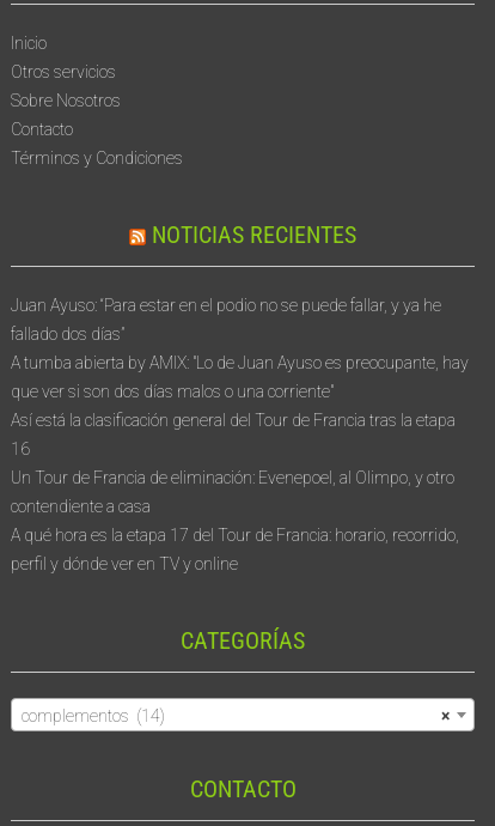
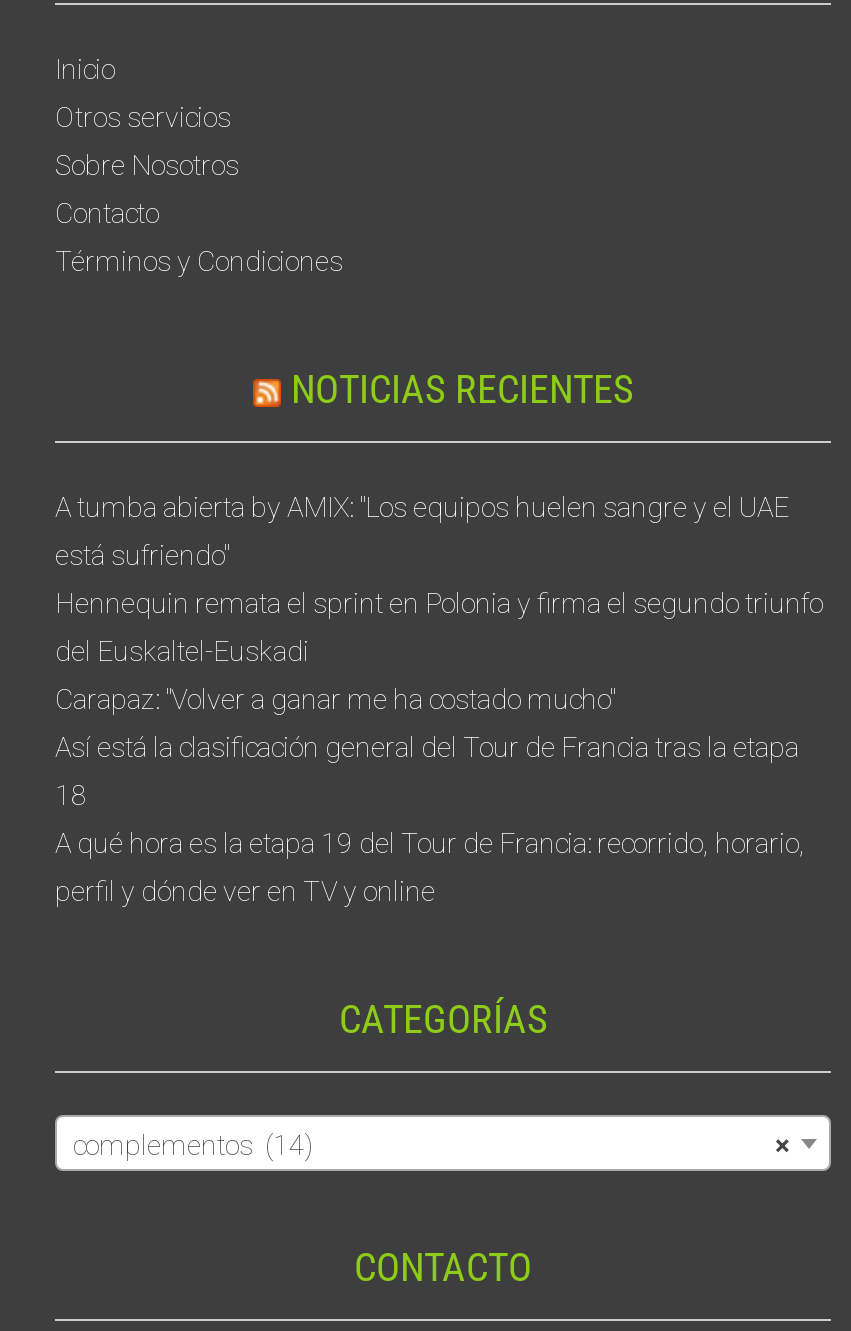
[11,296,469,401] Juan Ayuso: “Para estar en el podio no se puede fallar, y ya he | fallado dos días” | A tumba abierta by AMIX: "Lo de Juan Ayuso es preocupante, hay | que ver si son dos días malos o una corriente" -> [55,491,823,715] A tumba abierta by AMIX: "Los equipos huelen sangre y el UAE | está sufriendo" | Hennequin remata el sprint en Polonia y firma el segundo triunfo | del Euskaltel-Euskadi | Carapaz: "Volver a ganar me ha costado mucho"
moved [11,411,456,430] -> [55,731,799,763]: Así está la clasificación general del Tour de Francia tras la etapa
[11,439,459,545] 16 | Un Tour de Francia de eliminación: Evenepoel, al Olimpo, y otro | contendiente a casa | A qué hora es la etapa 17 del Tour de Francia: horario, recorrido, -> [55,779,805,859] 18 | A qué hora es la etapa 19 del Tour de Francia: recorrido, horario,

